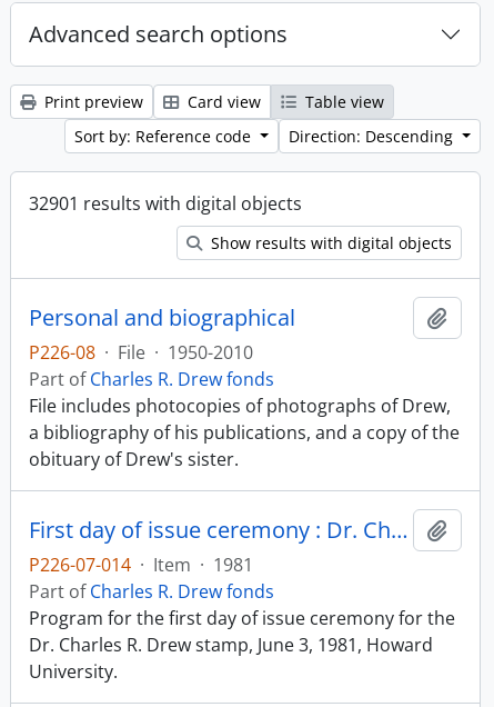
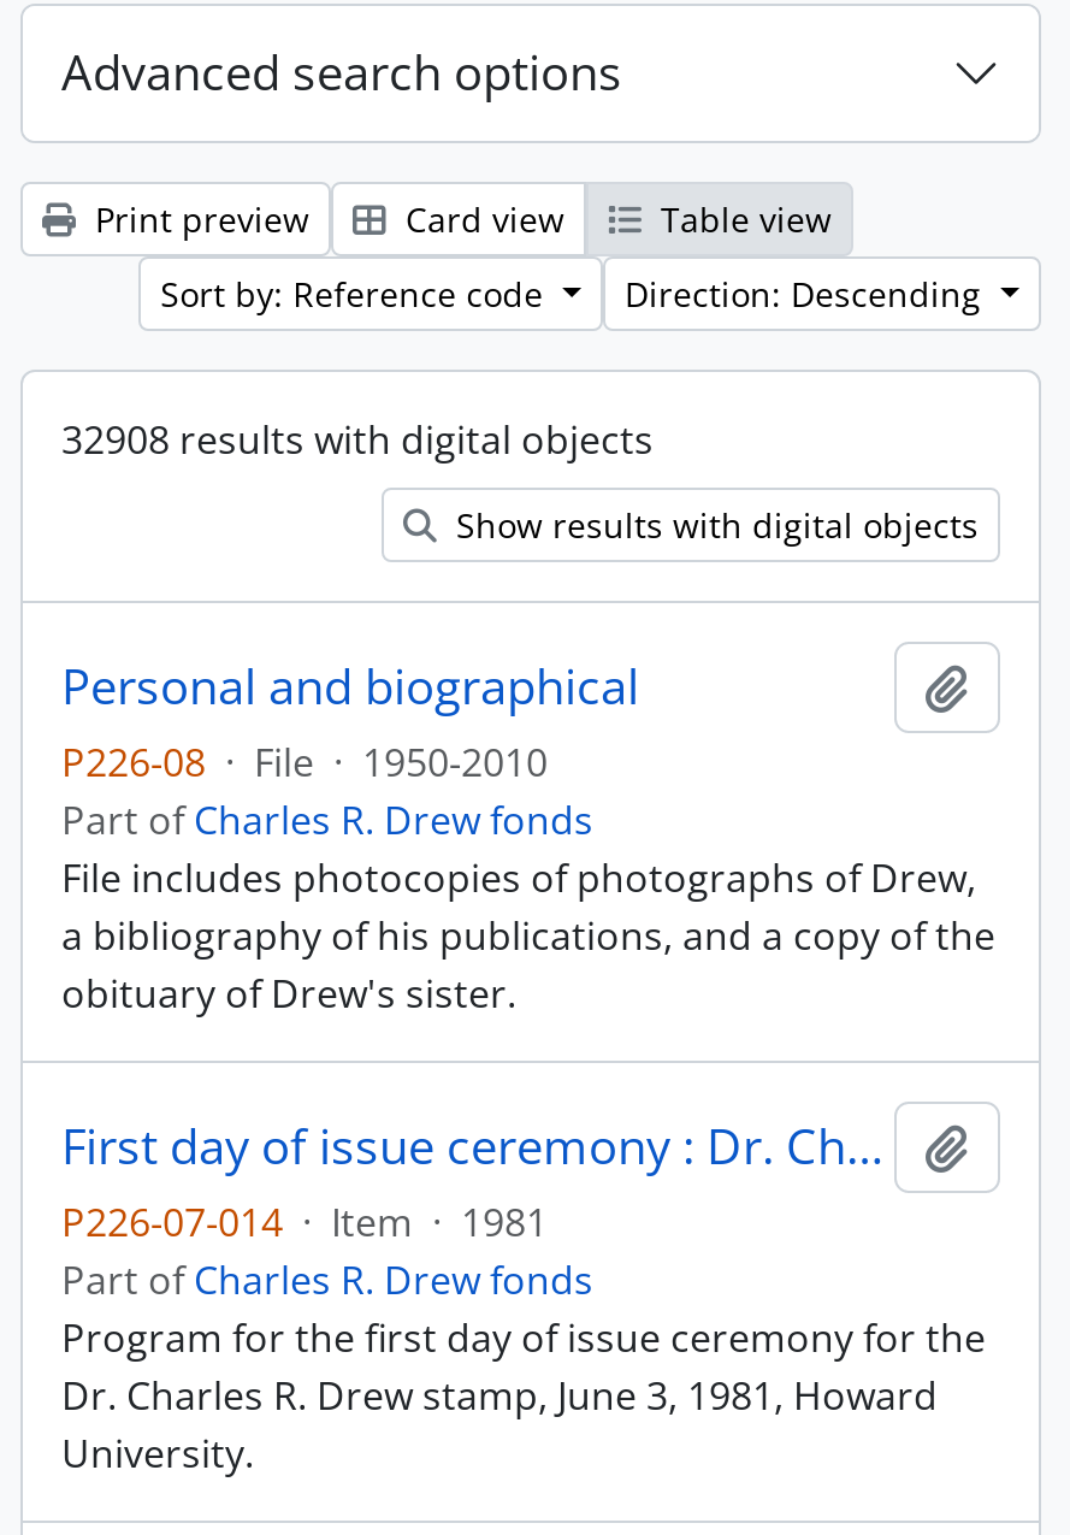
[29,191,302,216] 32901 results with digital objects -> [61,413,654,466] 32908 results with digital objects

